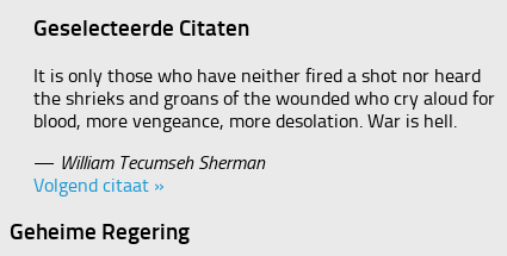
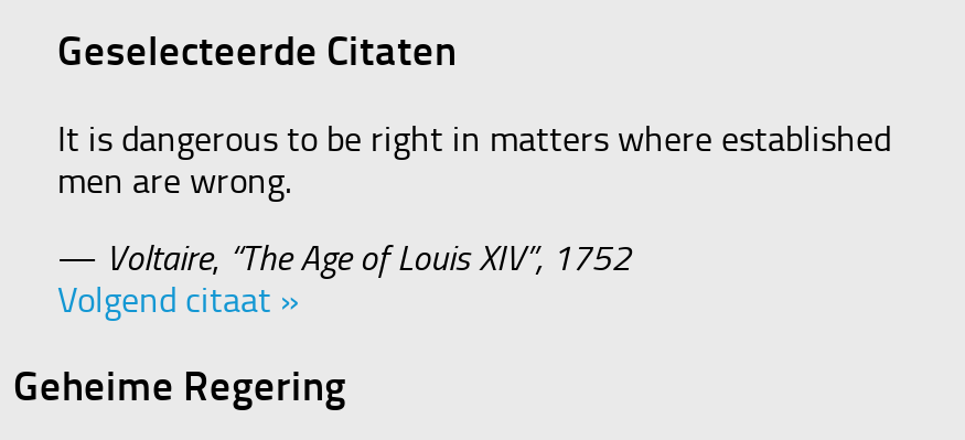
[33,64,495,132] It is only those who have neither fired a shot nor heard | the shrieks and groans of the wounded who cry aloud for | blood, more vengeance, more desolation. War is hell. -> [57,117,891,201] It is dangerous to be right in matters where established | men are wrong.
[33,151,265,173] — William Tecumseh Sherman -> [57,236,631,278] — Voltaire, “The Age of Louis XIV”, 1752

